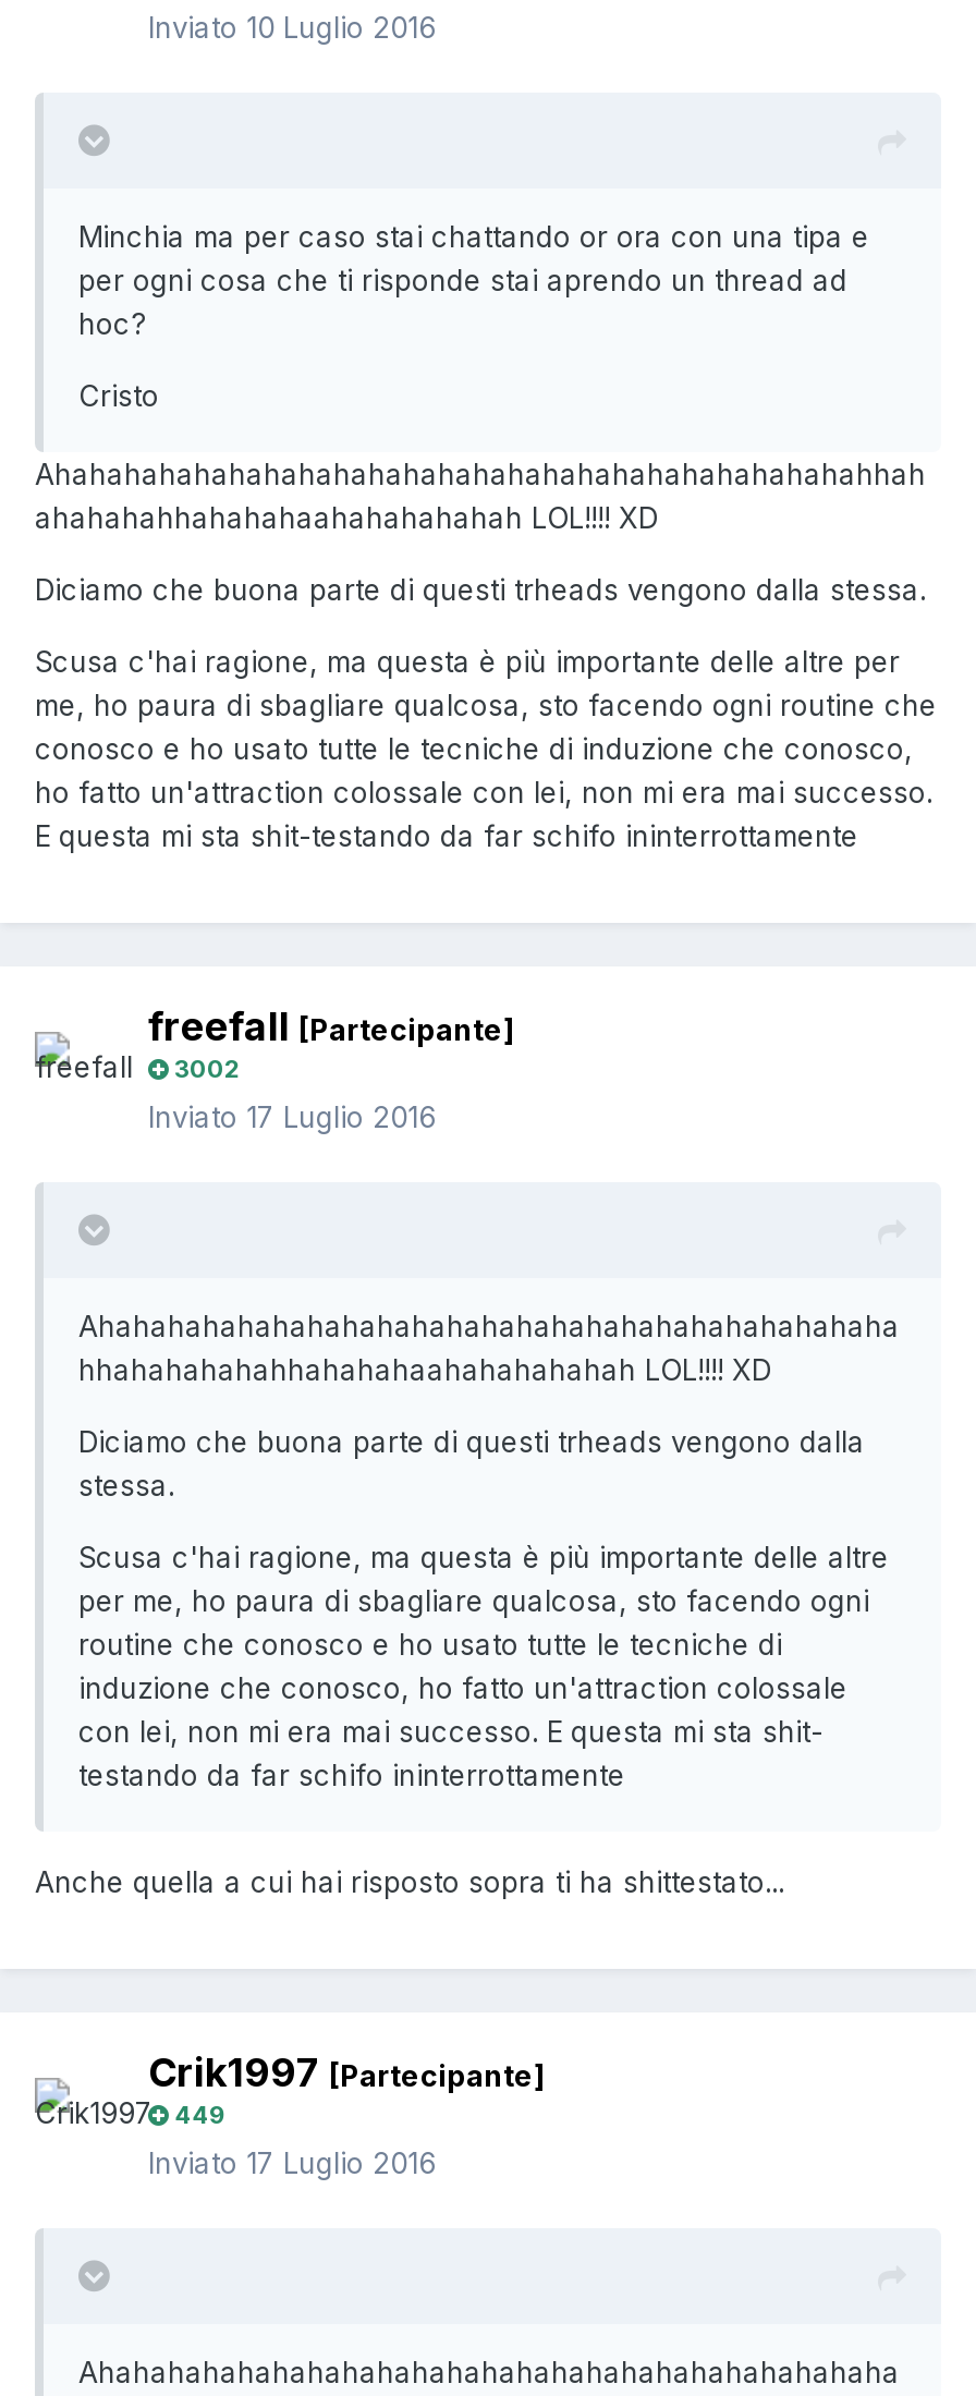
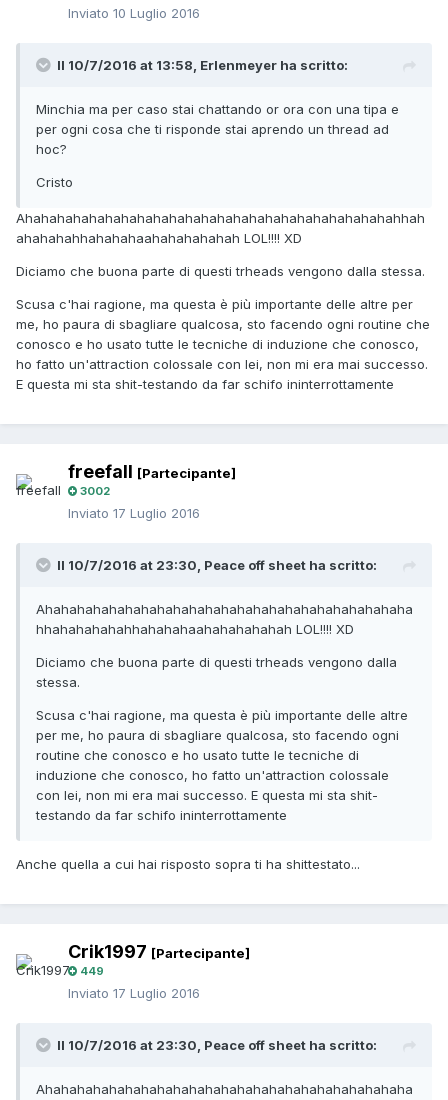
none -> [57,57,348,73] Il 10/7/2016 at 13:58, Erlenmeyer ha scritto:
none -> [57,557,377,573] Il 10/7/2016 at 23:30, Peace off sheet ha scritto:
none -> [57,1037,377,1053] Il 10/7/2016 at 23:30, Peace off sheet ha scritto:

